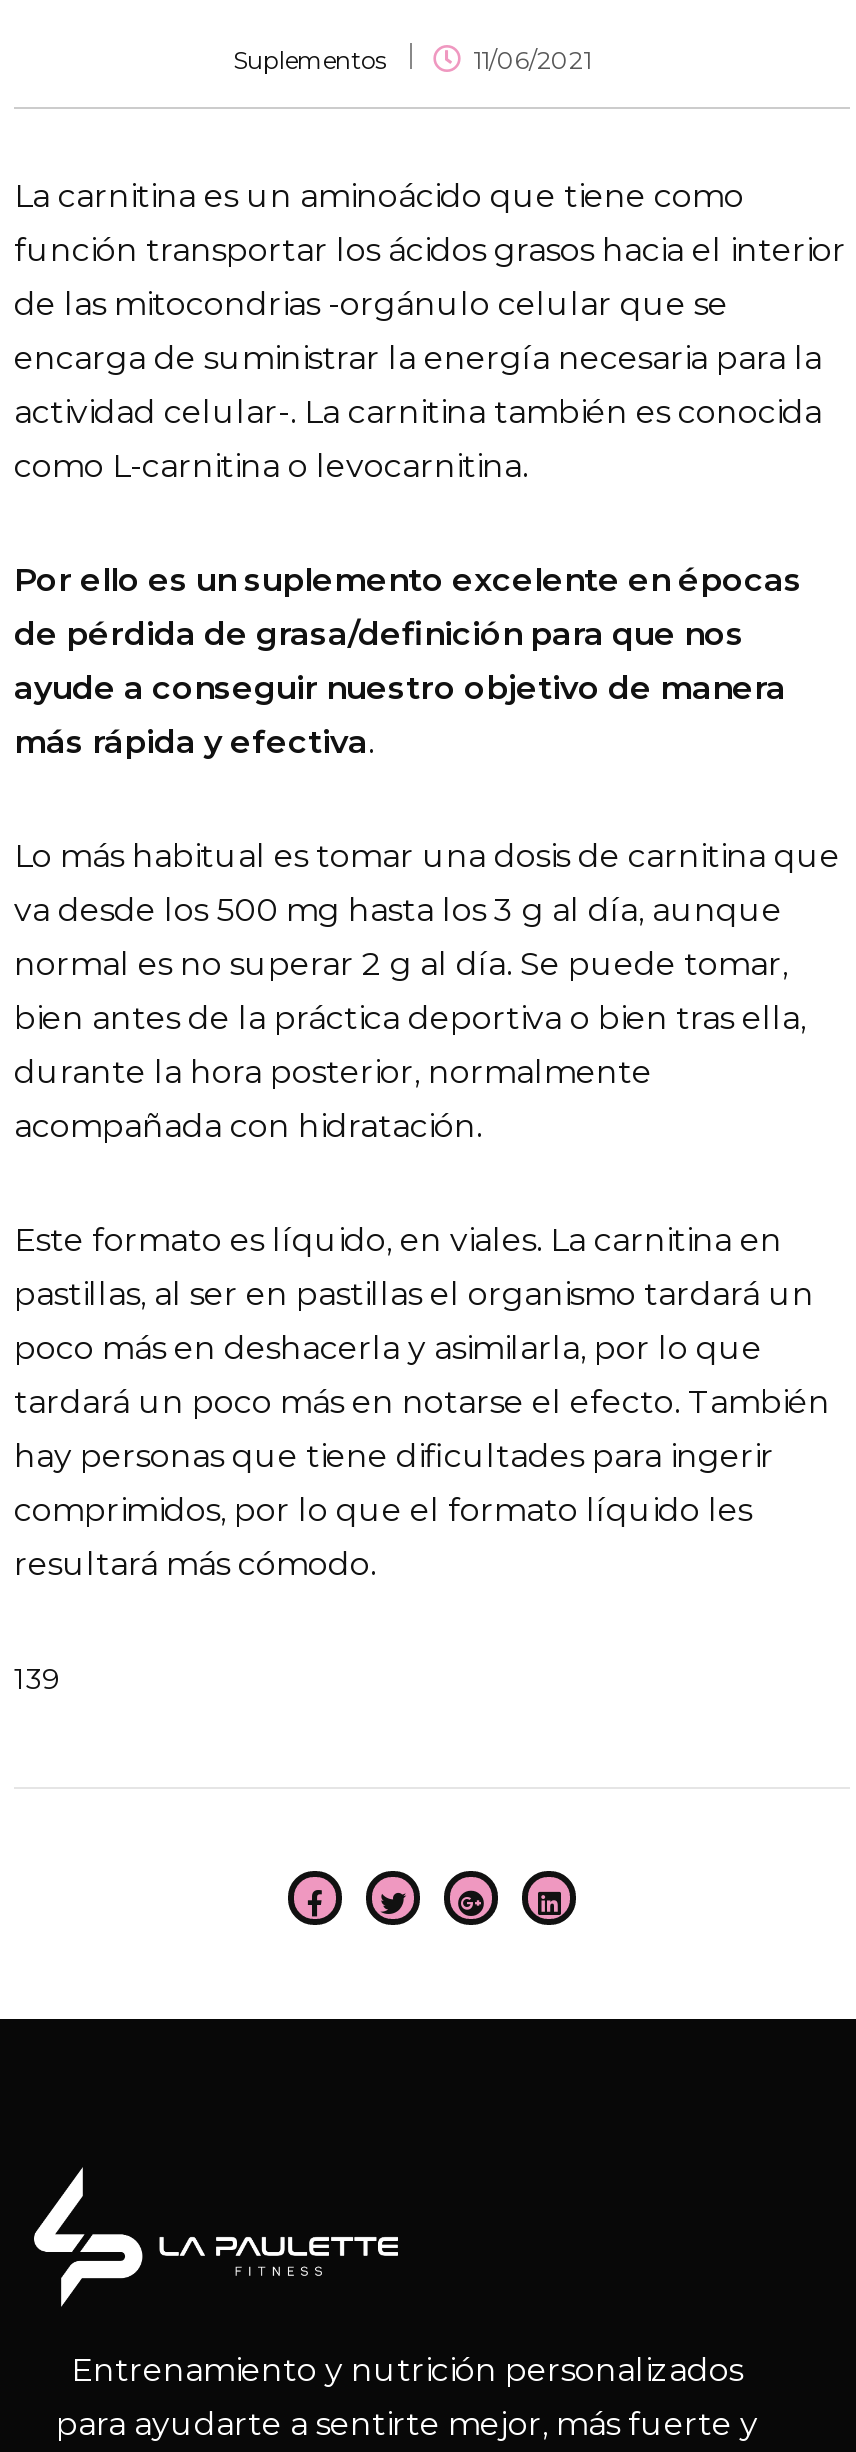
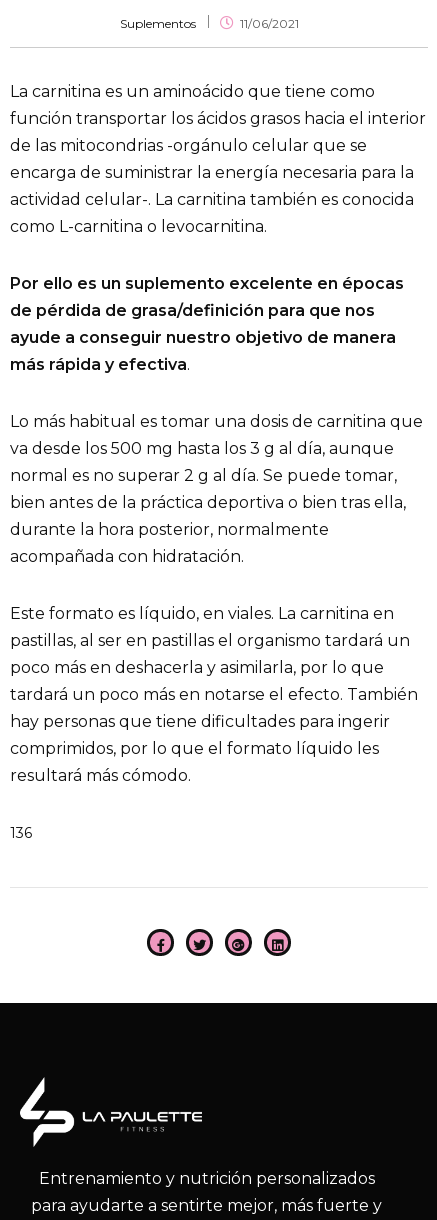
[14,1661,60,1697] 139 -> [10,824,32,842] 136

